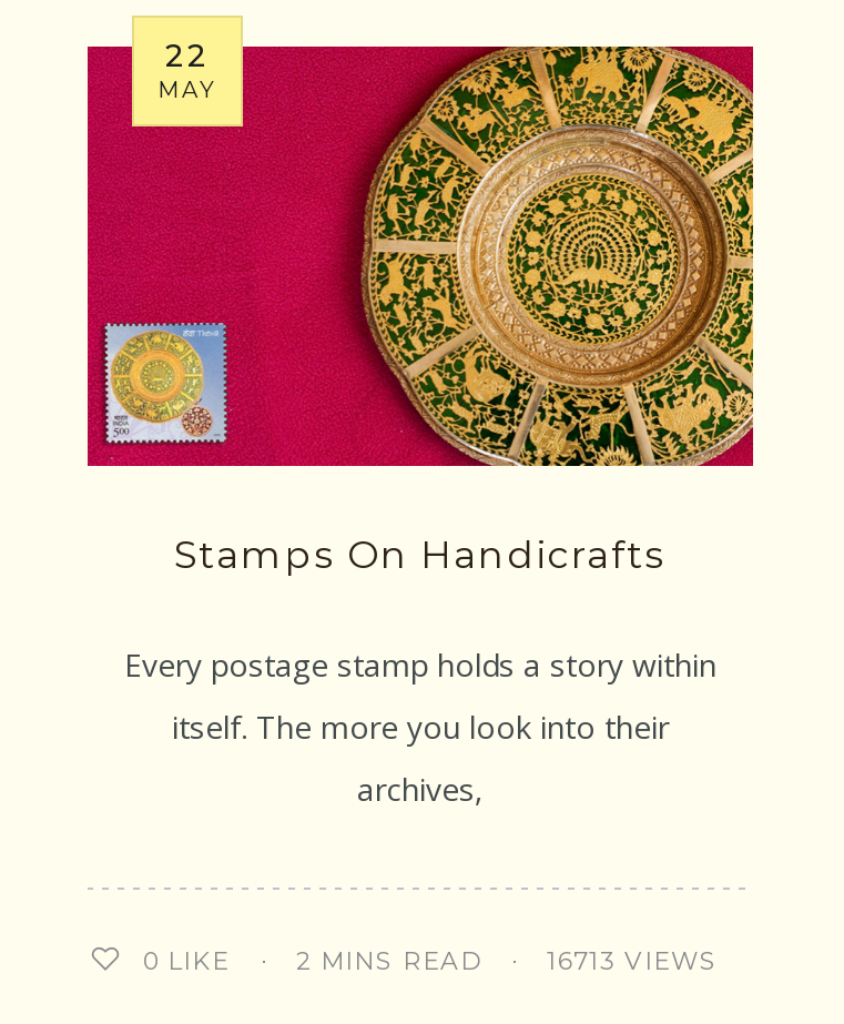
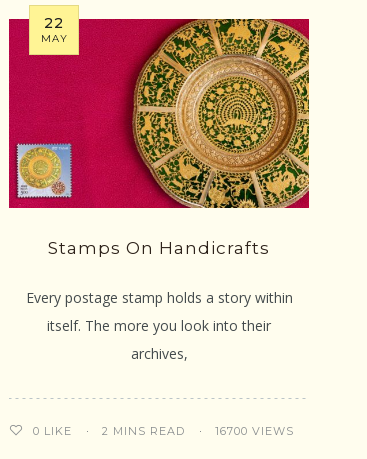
[547,945,718,976] 16713 VIEWS -> [215,424,294,438] 16700 VIEWS

